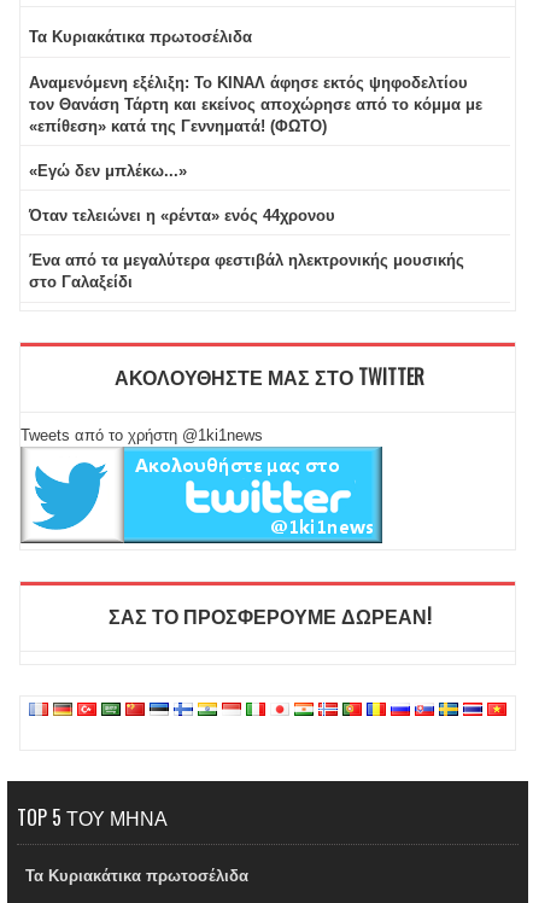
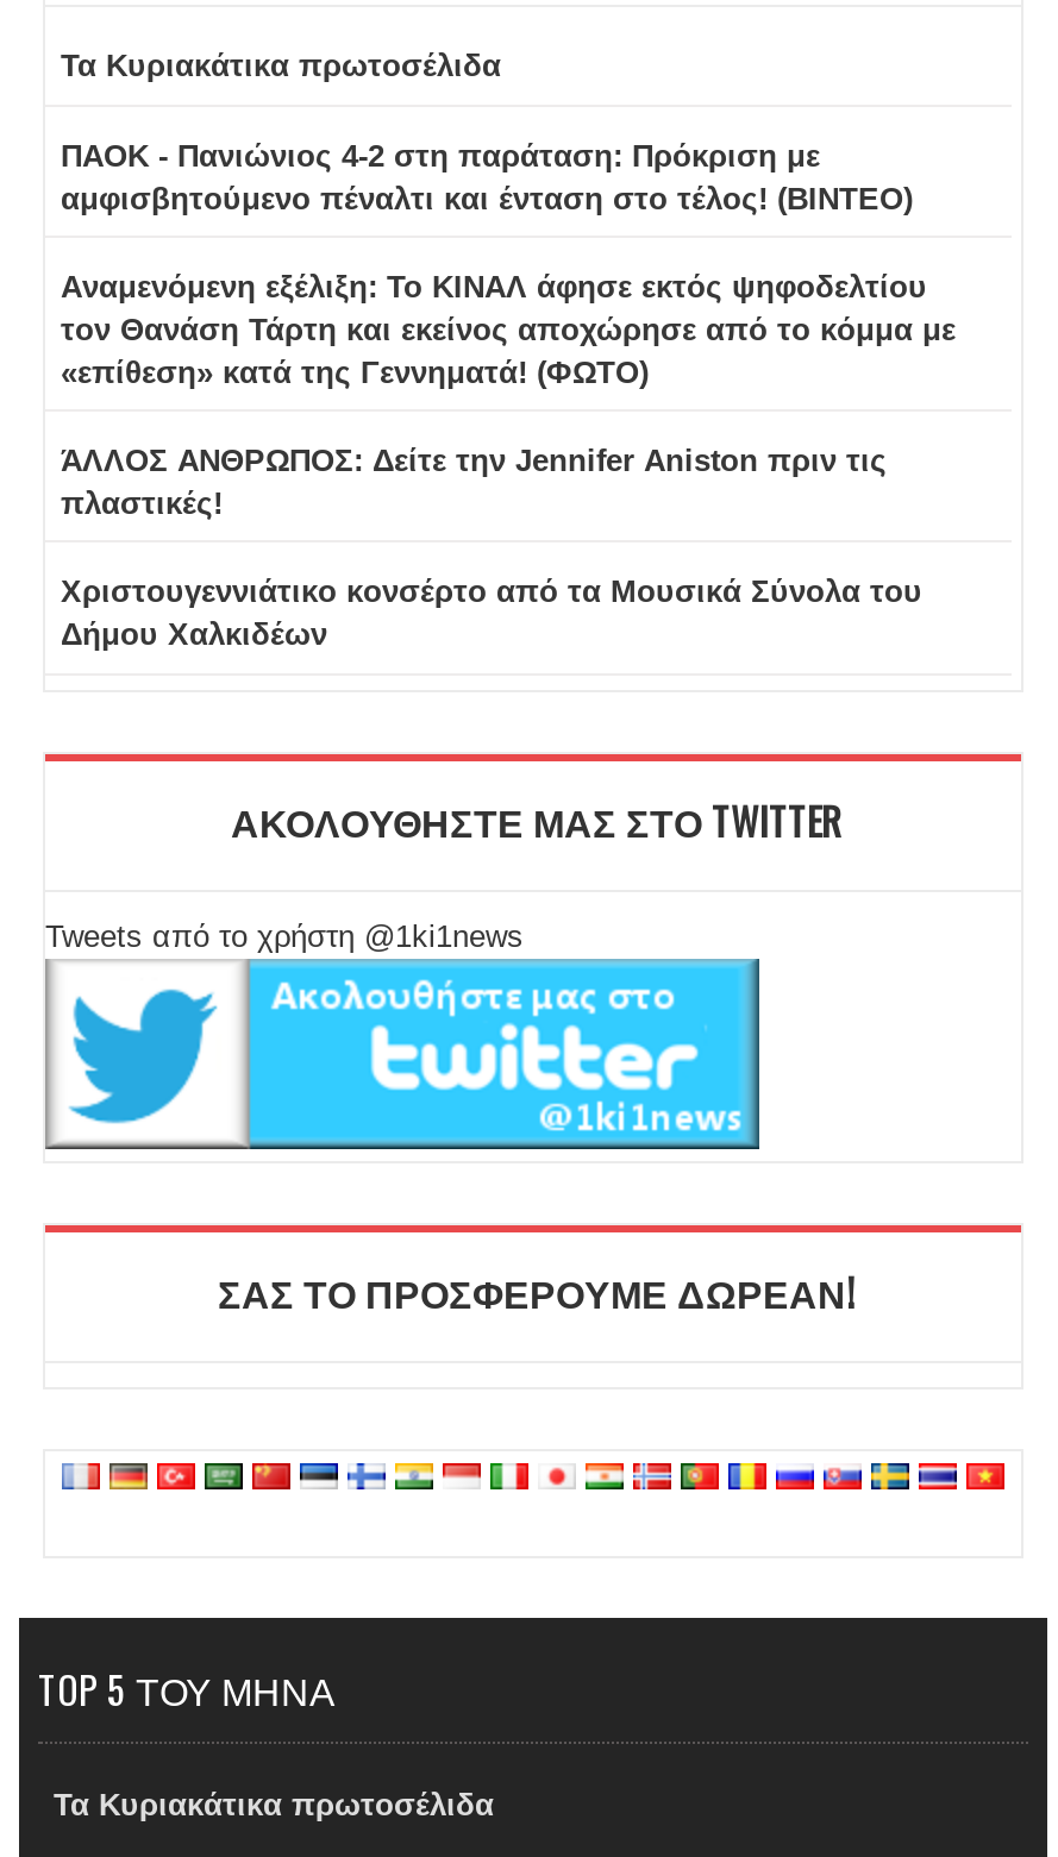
none -> [61,137,913,216] ΠΑΟΚ - Πανιώνιος 4-2 στη παράταση: Πρόκριση με | αμφισβητούμενο πέναλτι και ένταση στο τέλος! (ΒΙΝΤΕΟ)
moved [28,73,482,135] -> [61,268,956,390]: Αναμενόμενη εξέλιξη: Το ΚΙΝΑΛ άφησε εκτός ψηφοδελτίου | τον Θανάση Τάρτη και εκείνος αποχώρησε από το κόμμα με | «επίθεση» κατά της Γεννηματά! (ΦΩΤΟ)
[28,162,464,291] «Εγώ δεν μπλέκω...» | Όταν τελειώνει η «ρέντα» ενός 44χρονου | Ένα από τα μεγαλύτερα φεστιβάλ ηλεκτρονικής μουσικής | στο Γαλαξείδι -> [61,442,922,652] ΆΛΛΟΣ ΑΝΘΡΩΠΟΣ: Δείτε την Jennifer Aniston πριν τις | πλαστικές! | Xριστουγεννιάτικο κονσέρτο από τα Μουσικά Σύνολα του | Δήμου Χαλκιδέων

